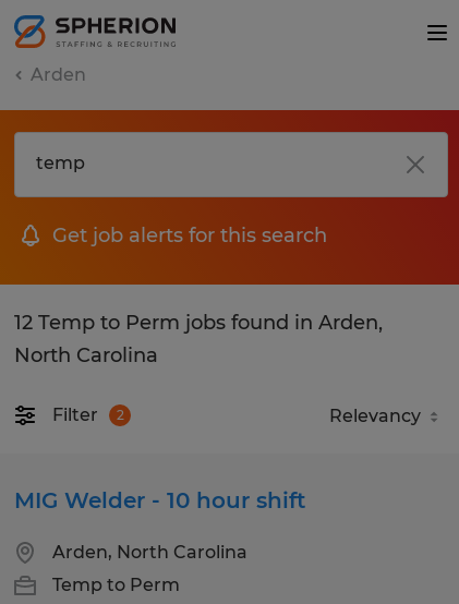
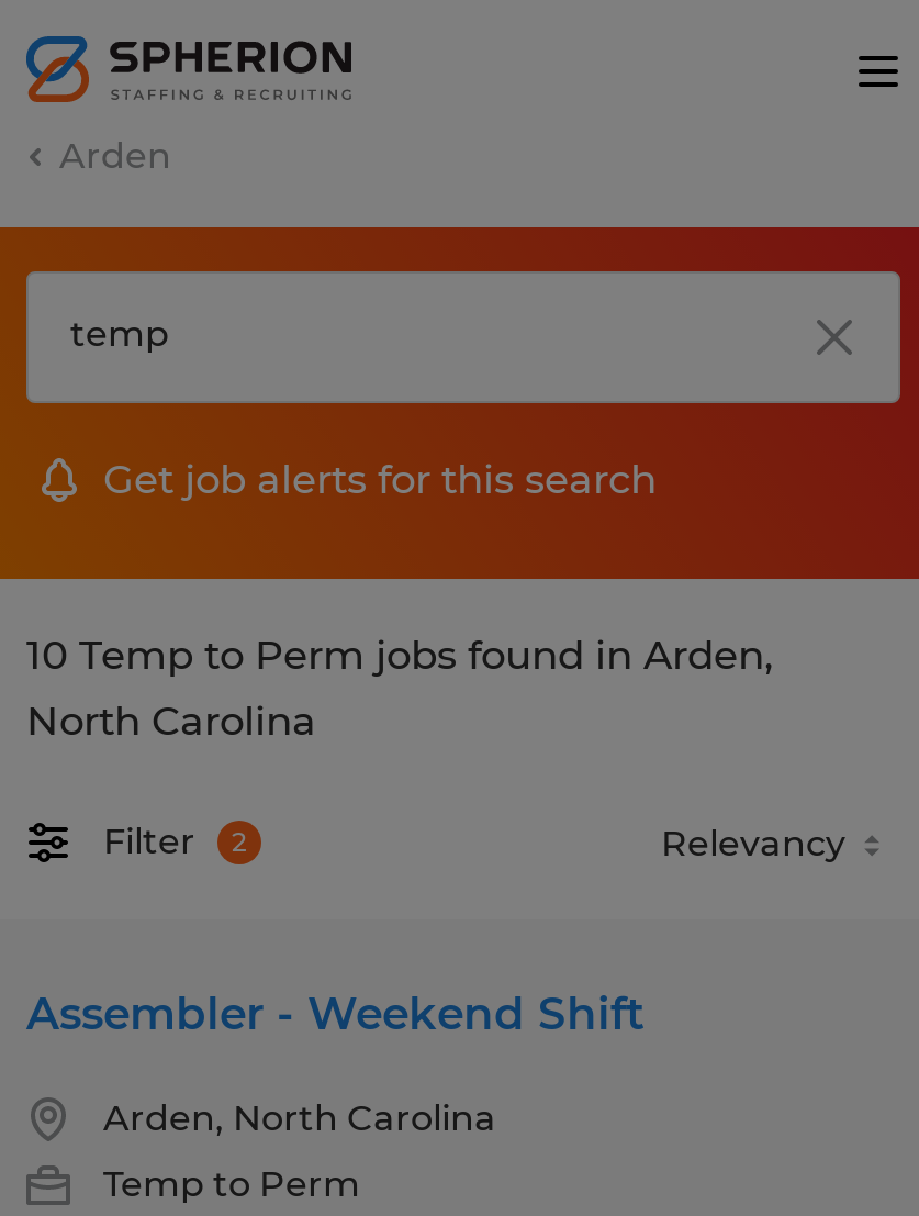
[14,311,383,335] 12 Temp to Perm jobs found in Arden, -> [26,632,773,680] 10 Temp to Perm jobs found in Arden,
[14,487,305,514] MIG Welder - 10 hour shift -> [26,988,643,1040] Assembler - Weekend Shift

